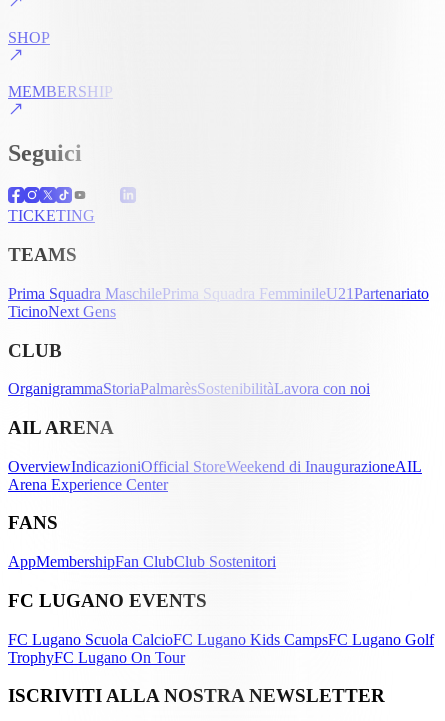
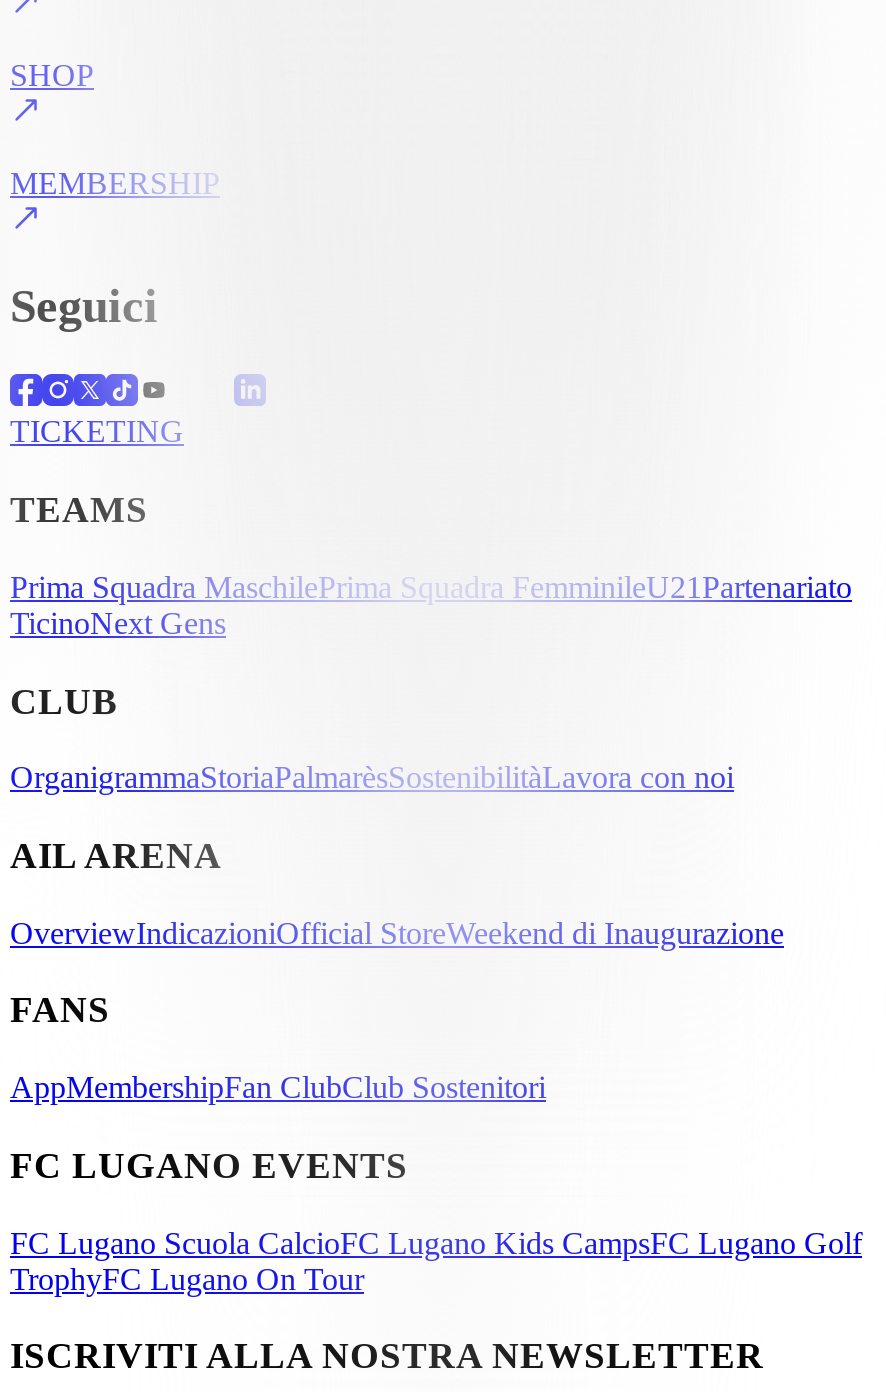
[8,458,422,493] OverviewIndicazioniOfficial Store Weekend di InaugurazioneAIL | Arena Experience Center -> [10,915,784,949] OverviewIndicazioniOfficial StoreWeekend di Inaugurazione

